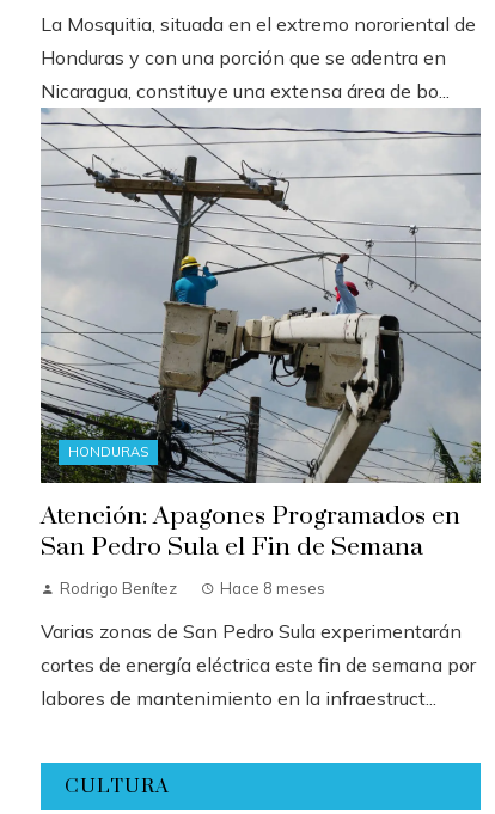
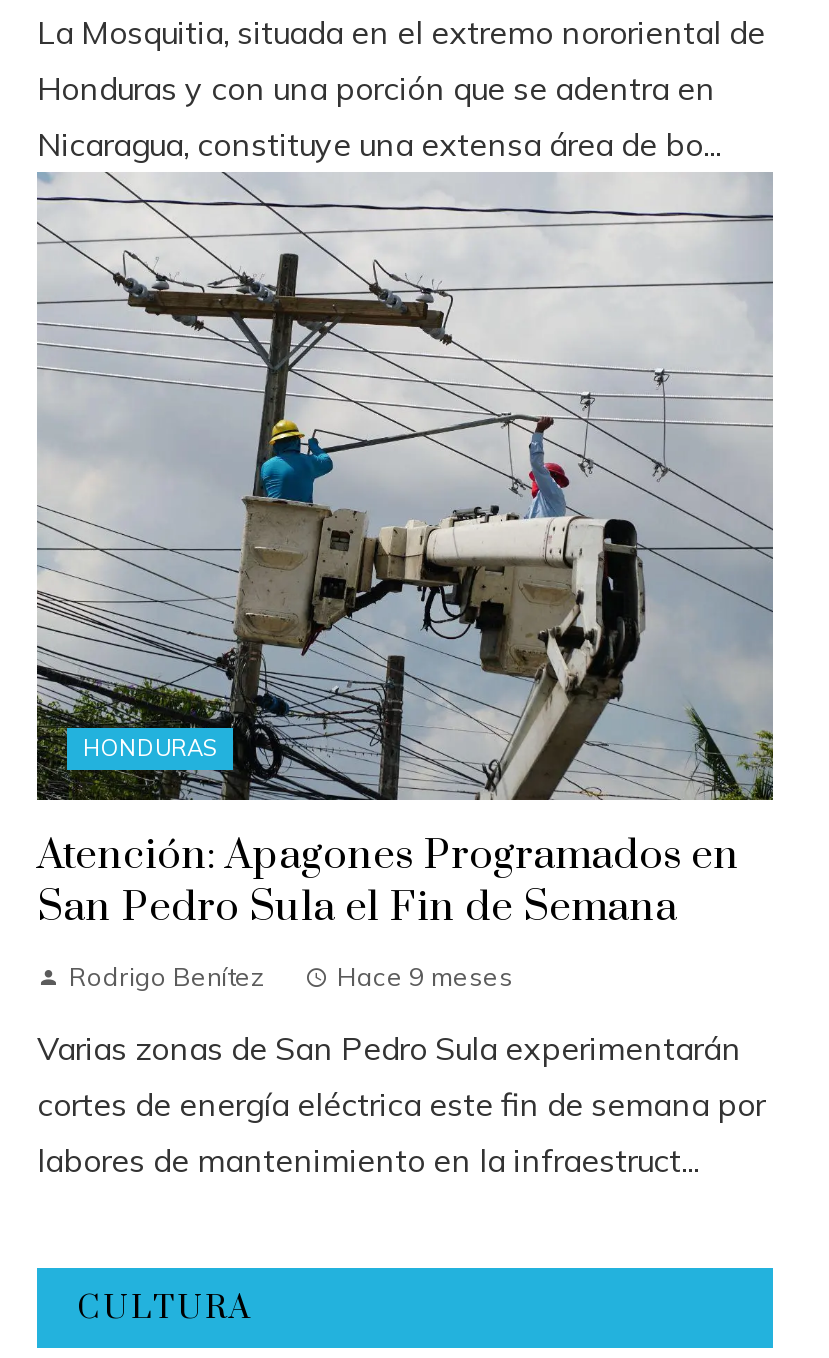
[220,578,325,597] Hace 8 meses -> [337,959,513,991] Hace 9 meses

